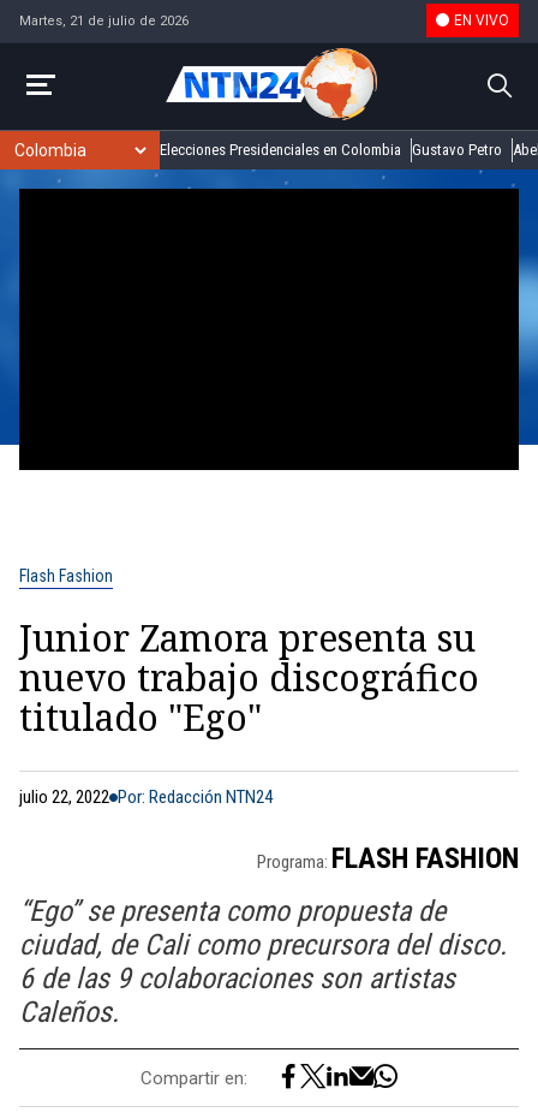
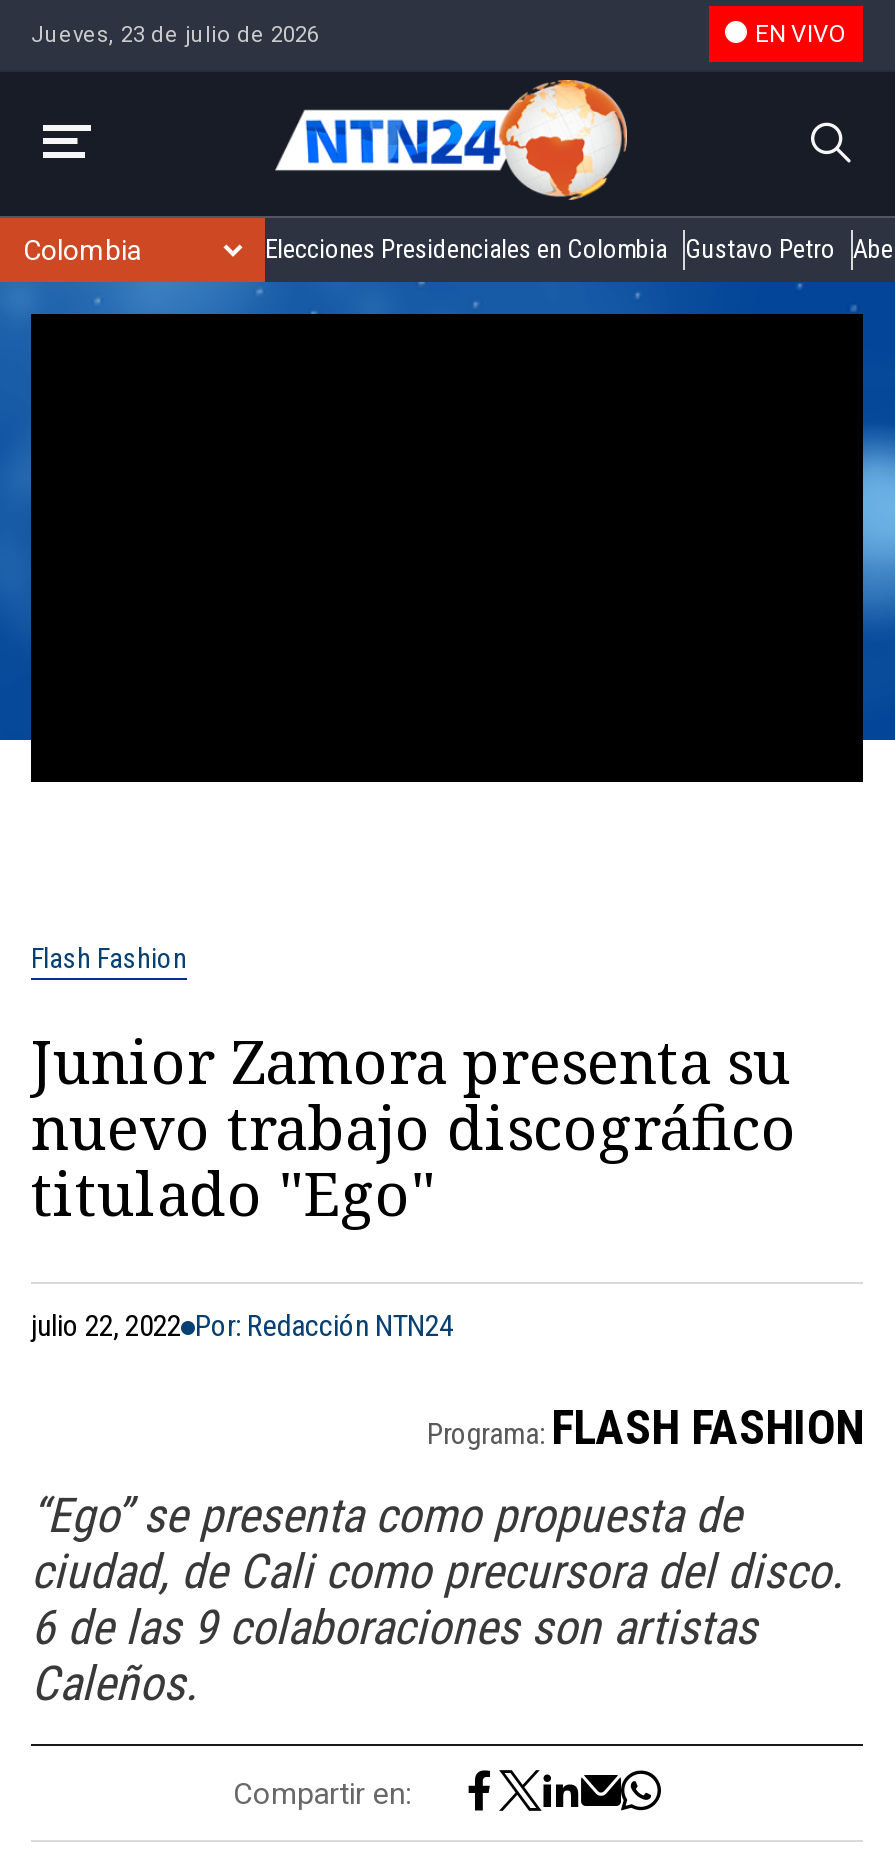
[19,13,189,28] Martes, 21 de julio de 2026 -> [31,21,319,47] Jueves, 23 de julio de 2026

